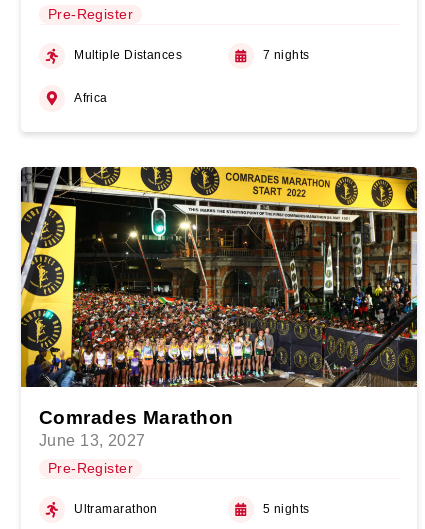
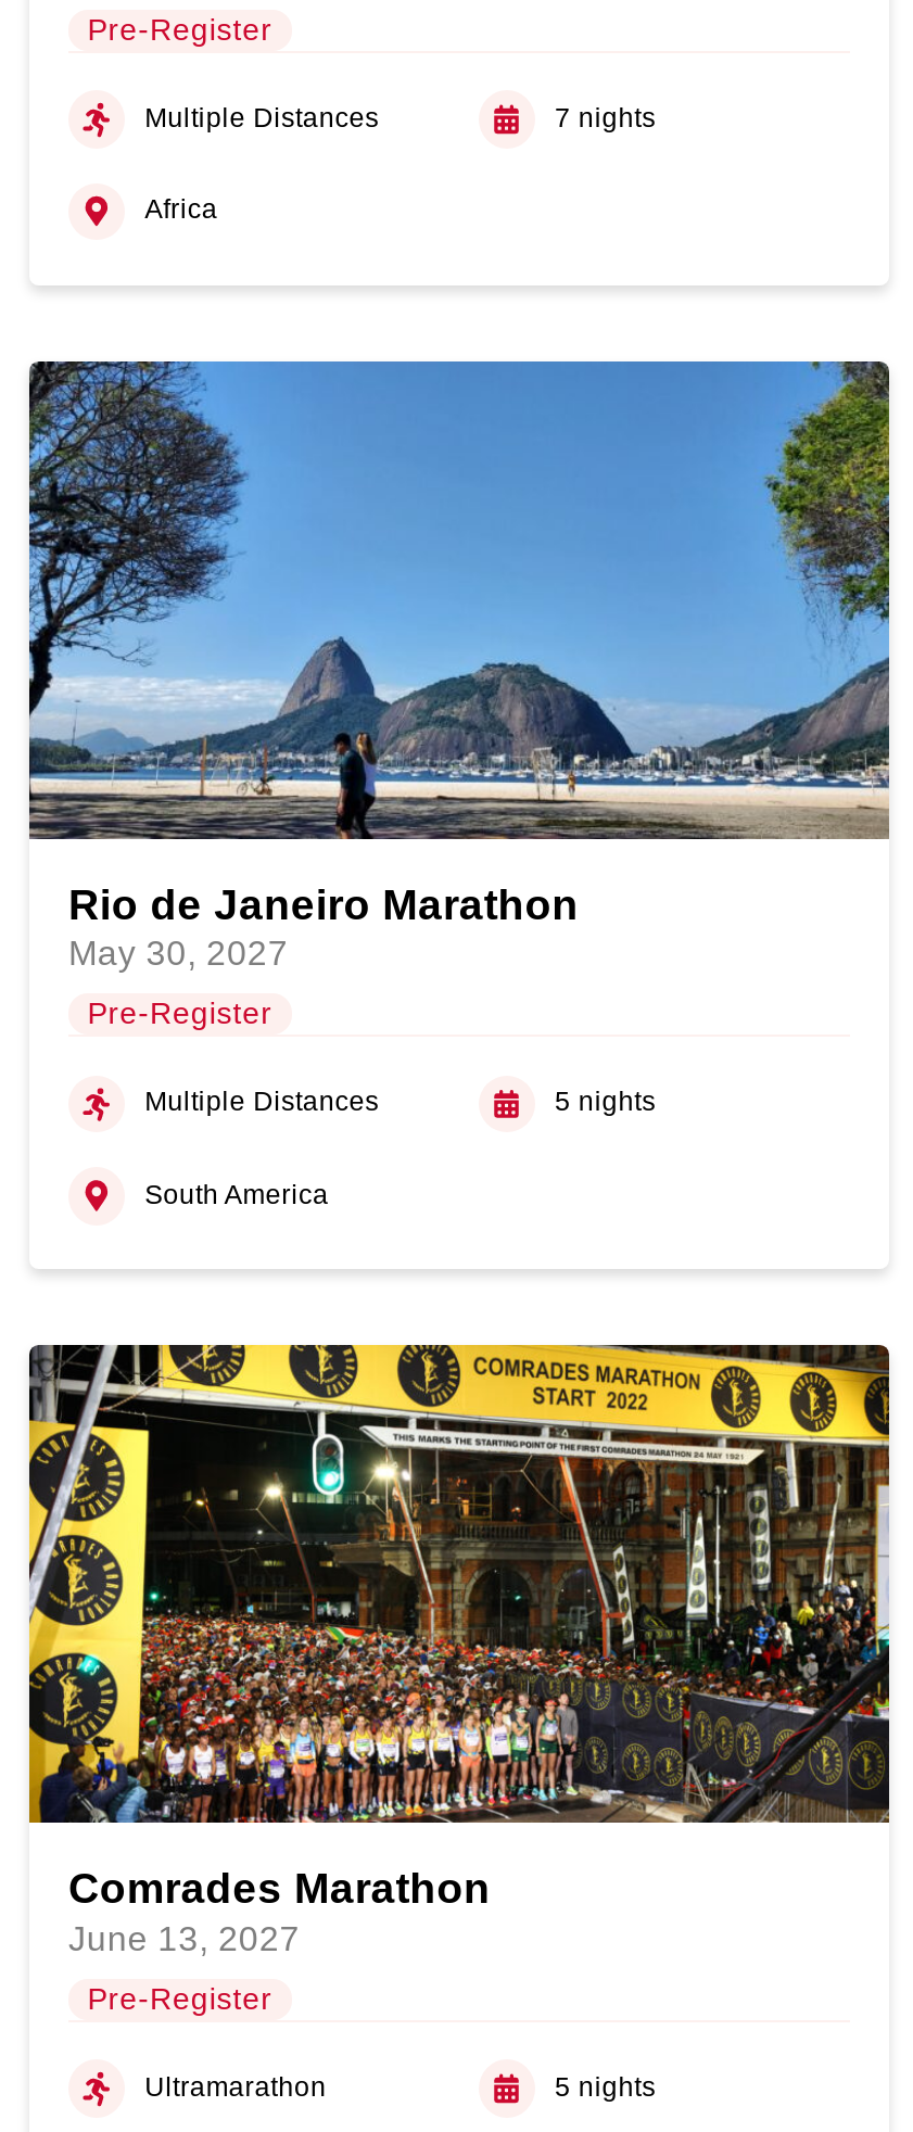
none -> [27,360,891,1210] [image] | Rio de Janeiro Marathon | May 30, 2027 | Pre-Register | Multiple Distances | 5 nights | South America

